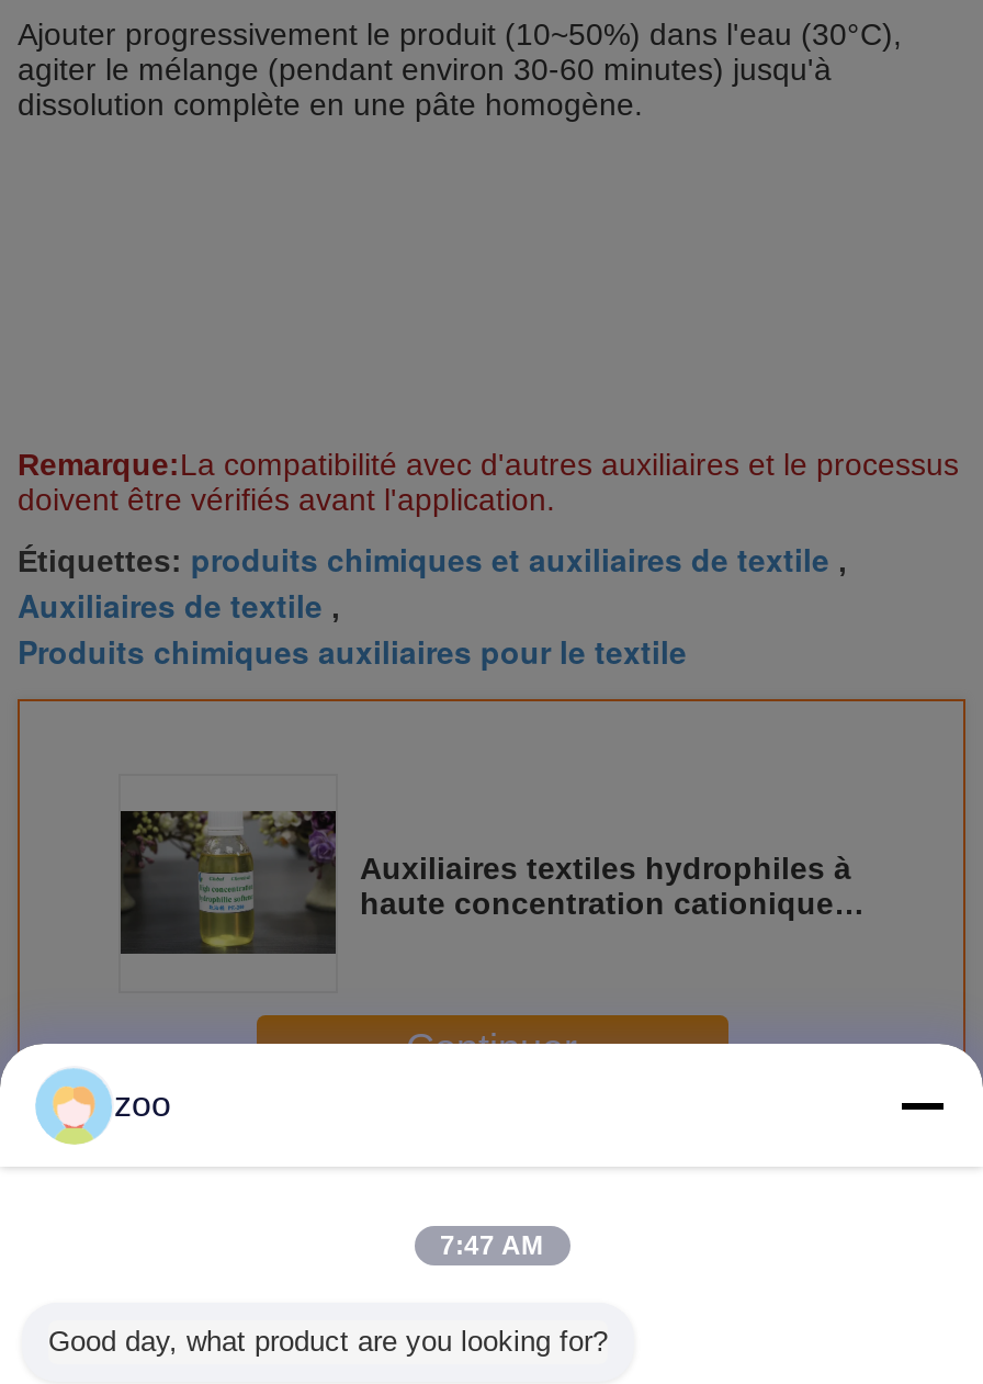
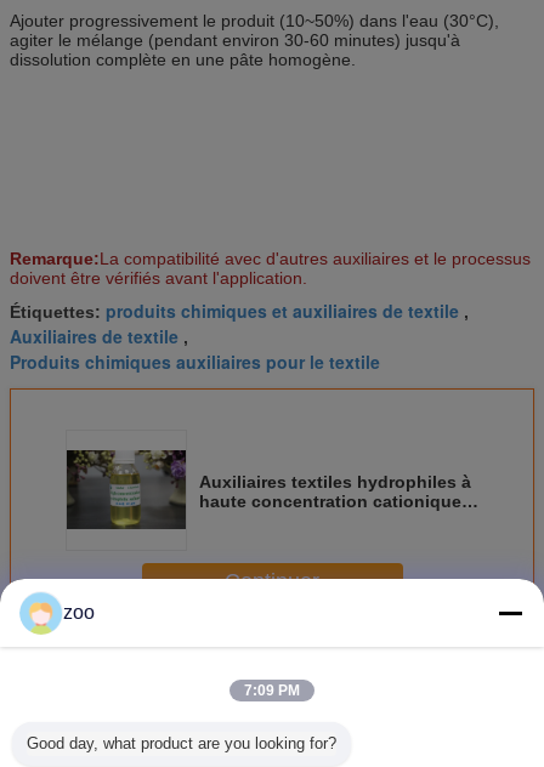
[440,1230,543,1261] 7:47 AM -> [244,682,300,699] 7:09 PM

